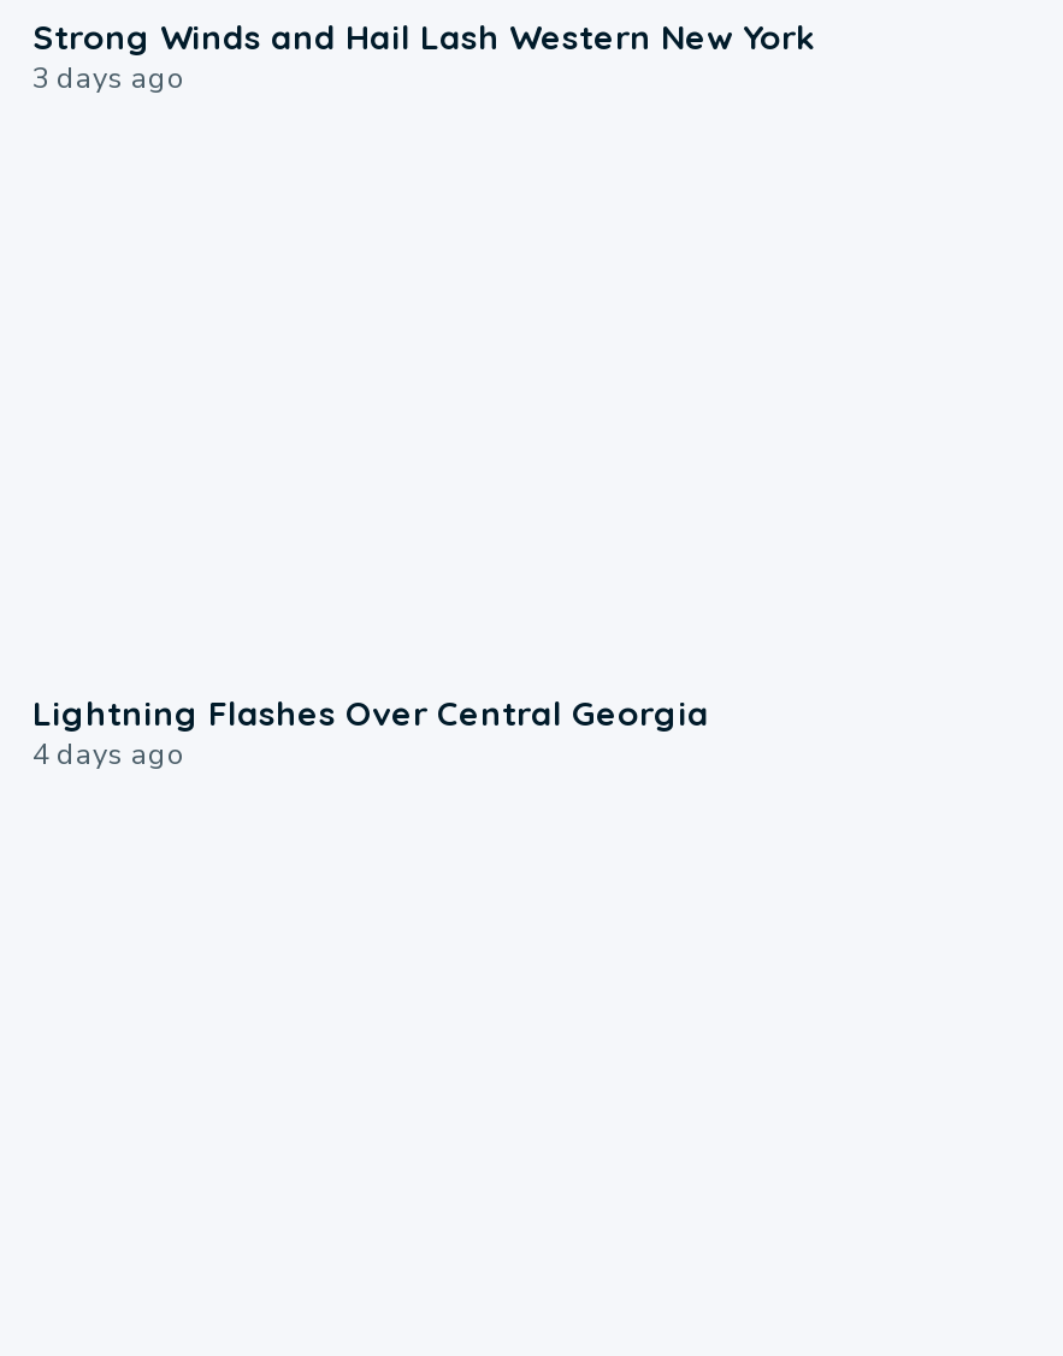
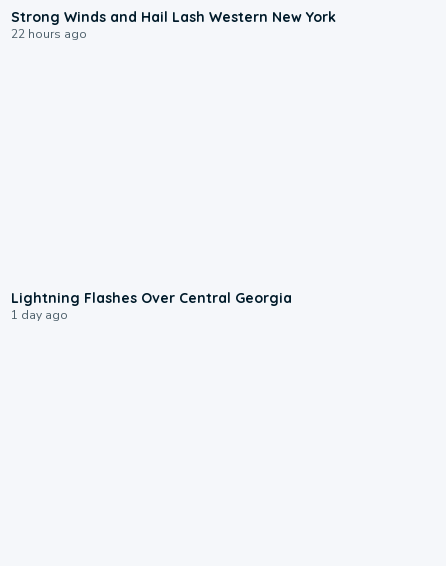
[32,59,186,98] 3 days ago -> [11,26,87,42] 22 hours ago
[32,736,186,774] 4 days ago -> [11,307,68,323] 1 day ago

